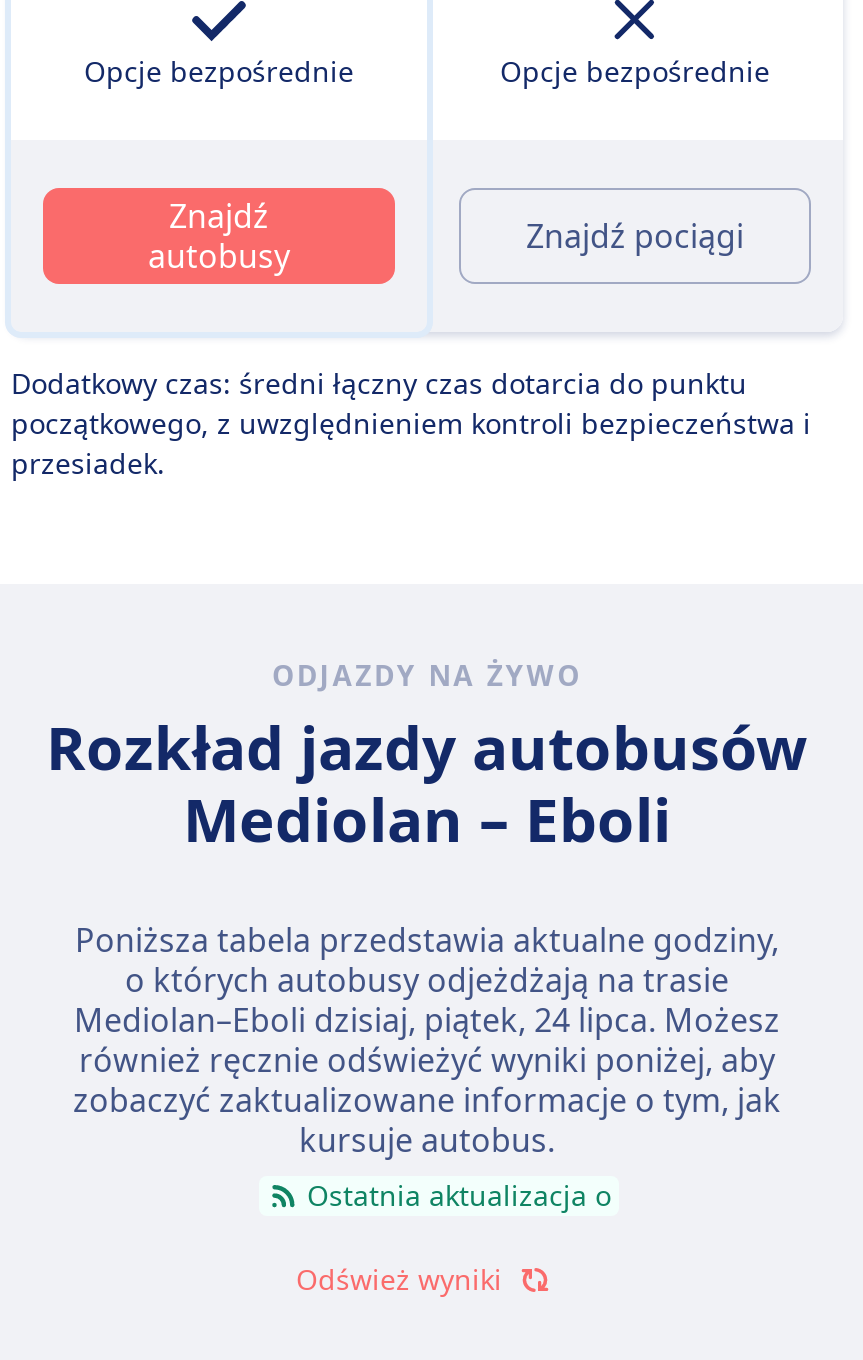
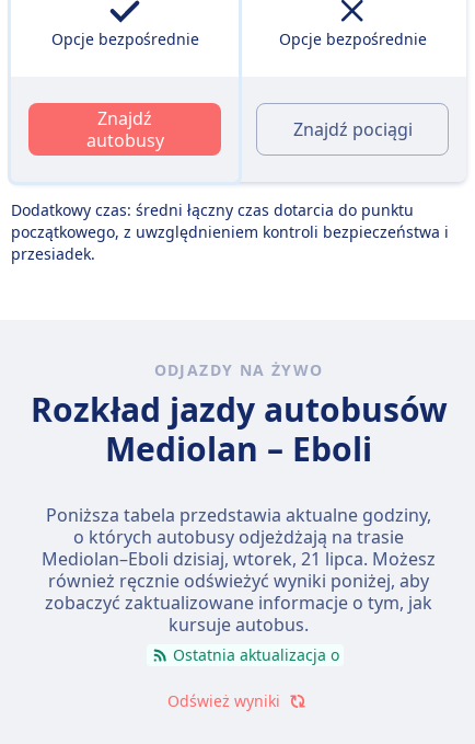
[74,998,780,1042] Mediolan–Eboli dzisiaj, piątek, 24 lipca. Możesz -> [42,547,436,571] Mediolan–Eboli dzisiaj, wtorek, 21 lipca. Możesz

